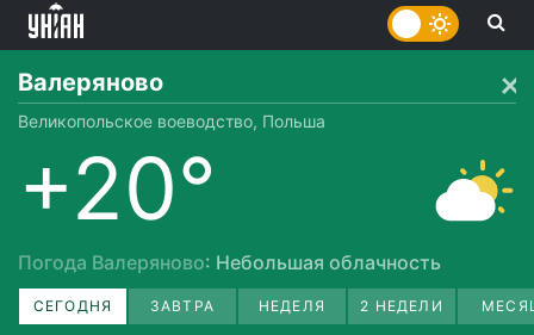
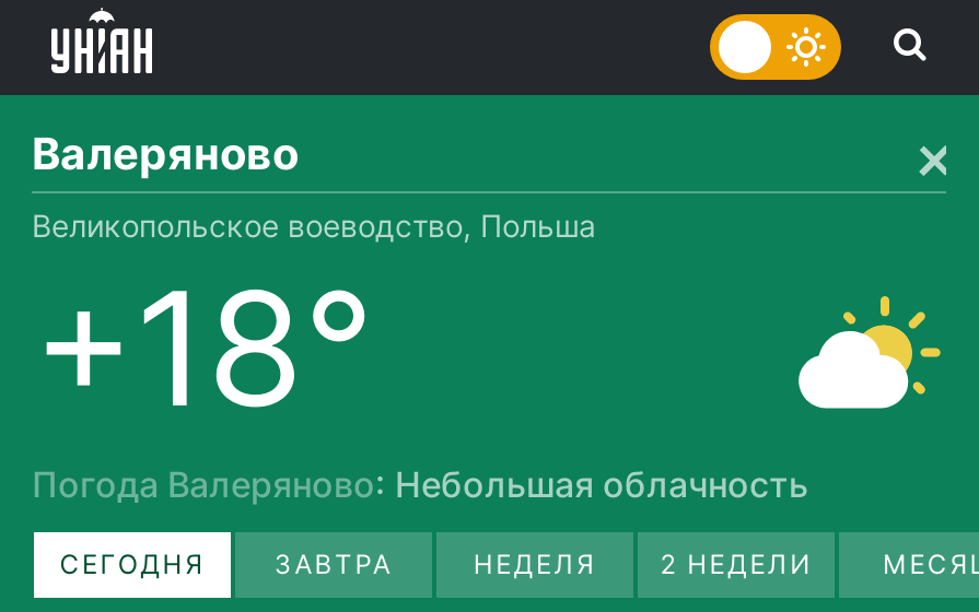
[18,136,217,240] +20° -> [32,252,375,443] +18°

